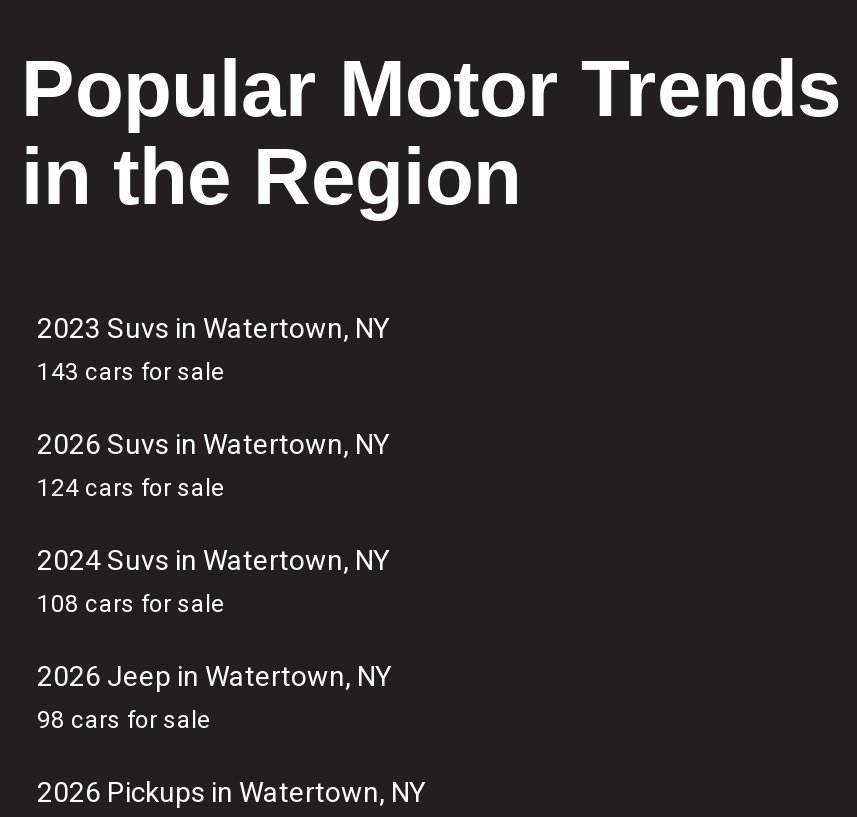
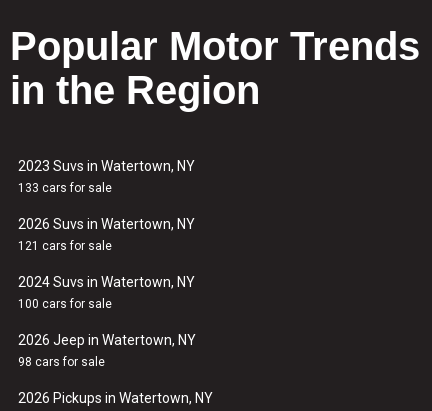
[37,358,225,386] 143 cars for sale -> [18,181,112,195] 133 cars for sale
[37,474,225,502] 124 cars for sale -> [18,239,112,253] 121 cars for sale
[37,590,225,618] 108 cars for sale -> [18,297,112,311] 100 cars for sale

